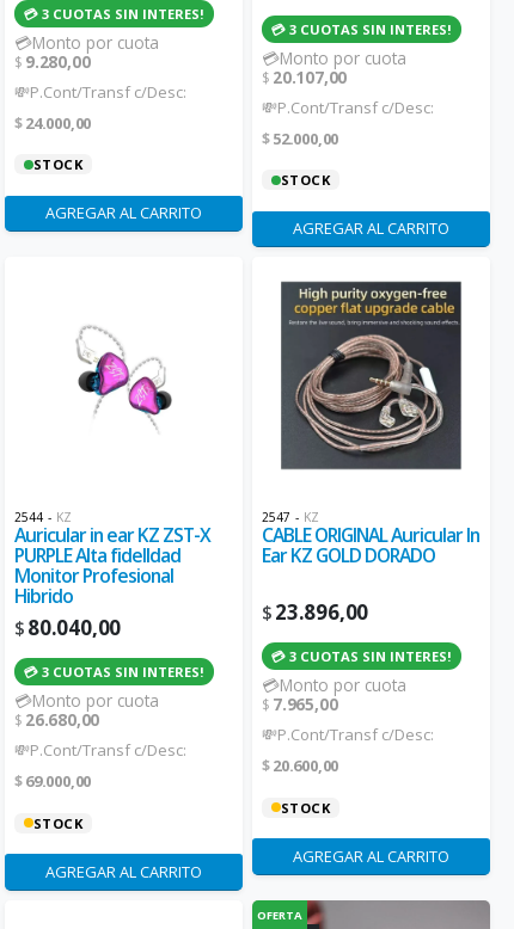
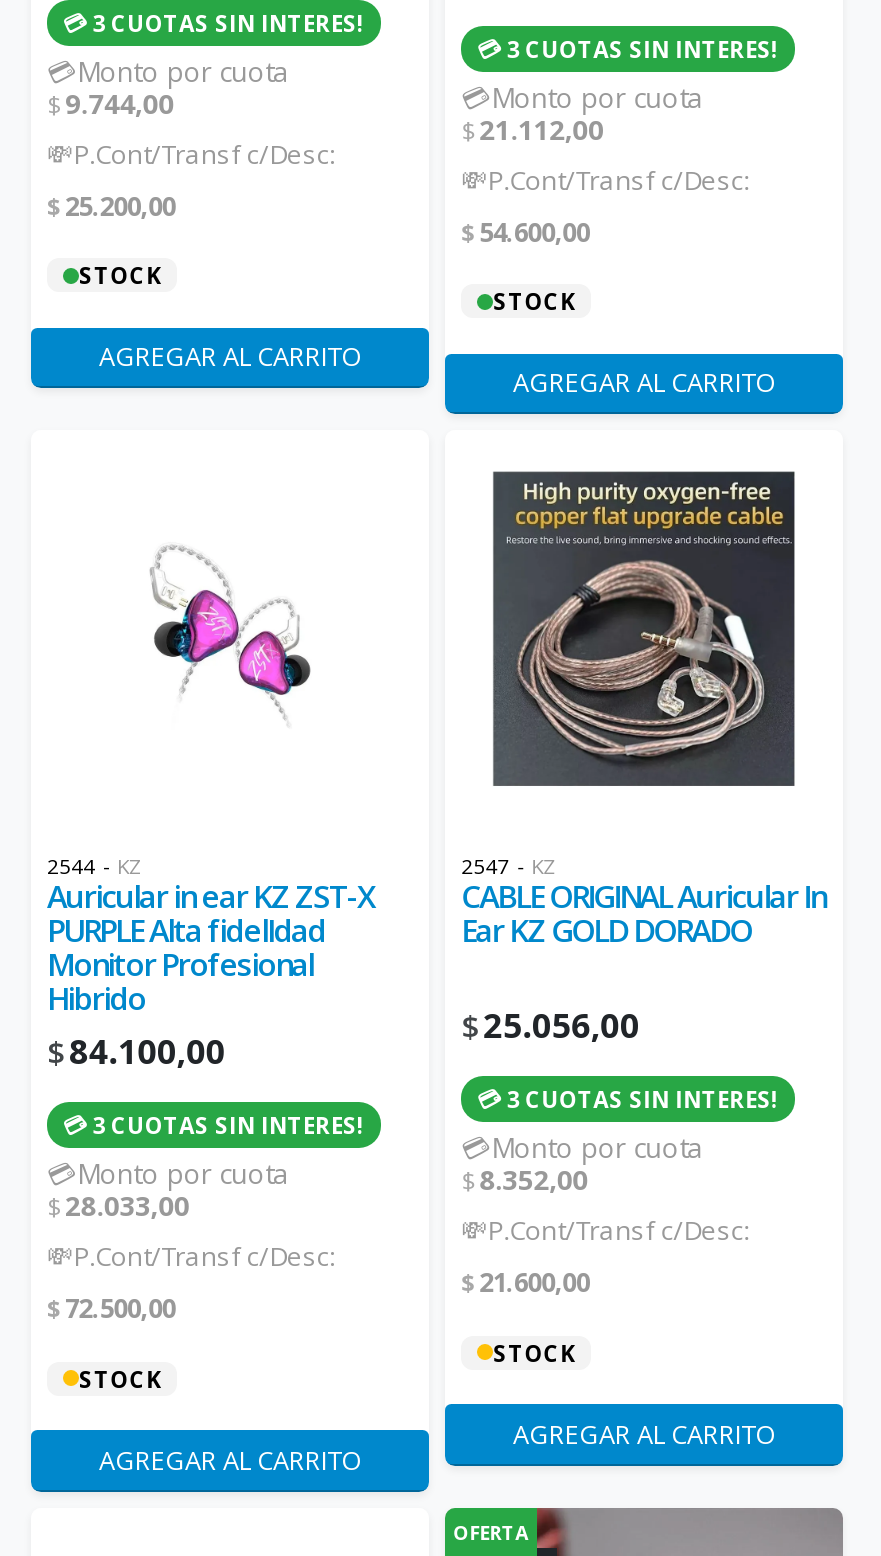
[14,50,90,72] $ 9.280,00 -> [47,83,174,121] $ 9.744,00
[262,65,347,88] $ 20.107,00 -> [461,109,604,147] $ 21.112,00
[14,112,91,133] $ 24.000,00 -> [47,187,175,223] $ 25.200,00
[262,127,339,149] $ 52.000,00 -> [461,213,590,249] $ 54.600,00
[262,598,369,626] $ 23.896,00 -> [461,1002,640,1048] $ 25.056,00
[14,614,121,641] $ 80.040,00 -> [47,1028,225,1074] $ 84.100,00
[262,693,338,715] $ 7.965,00 -> [461,1160,588,1198] $ 8.352,00
[14,708,99,731] $ 26.680,00 -> [47,1186,189,1224] $ 28.033,00
[262,755,339,776] $ 20.600,00 -> [461,1264,590,1300] $ 21.600,00
[14,770,91,792] $ 69.000,00 -> [47,1290,175,1326] $ 72.500,00

